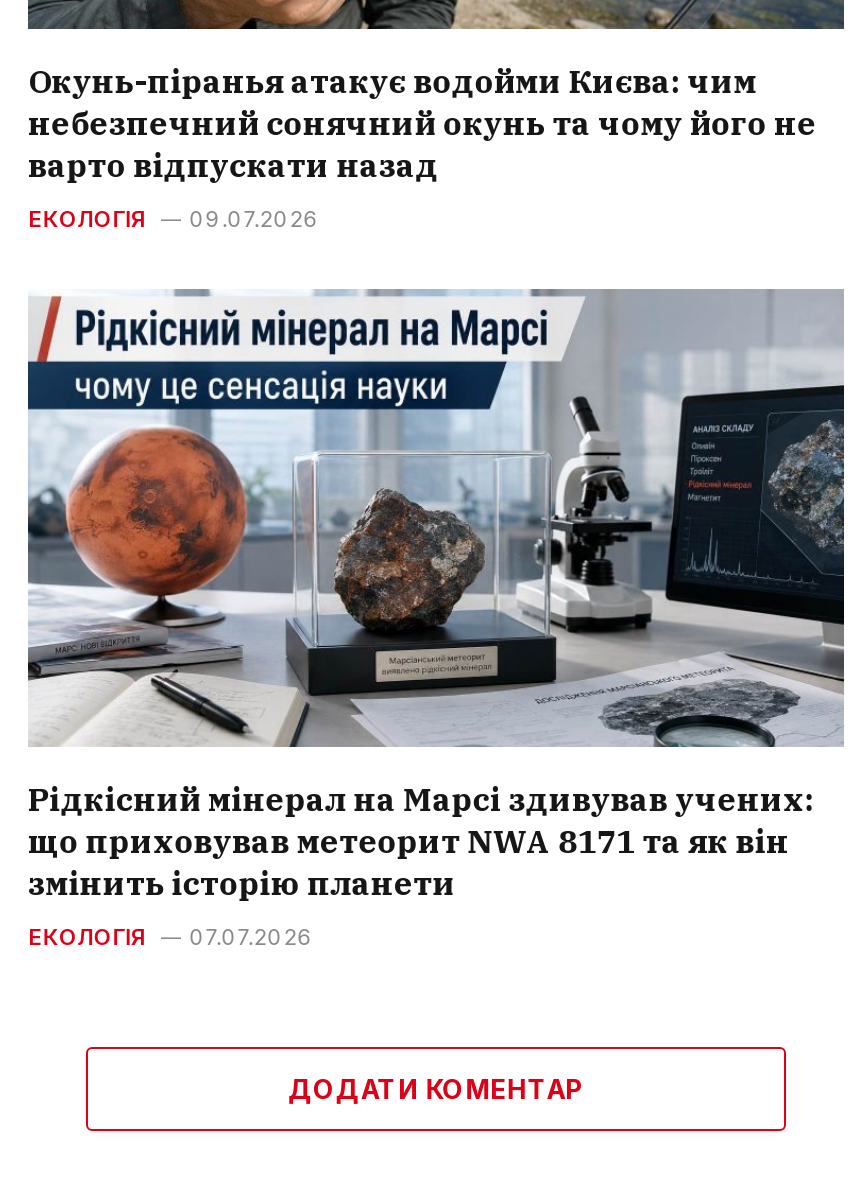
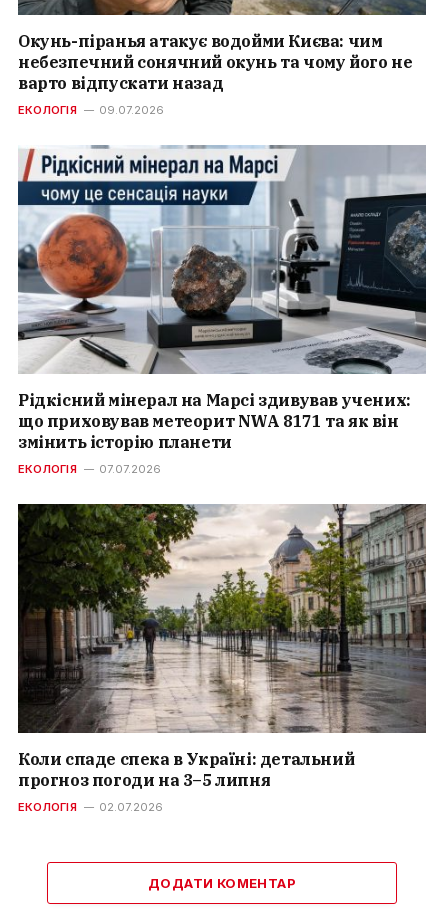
none -> [17,503,427,814] [image] | Коли спаде спека в Україні: детальний | прогноз погоди на 3–5 липня | ЕКОЛОГІЯ | 02.07.2026

